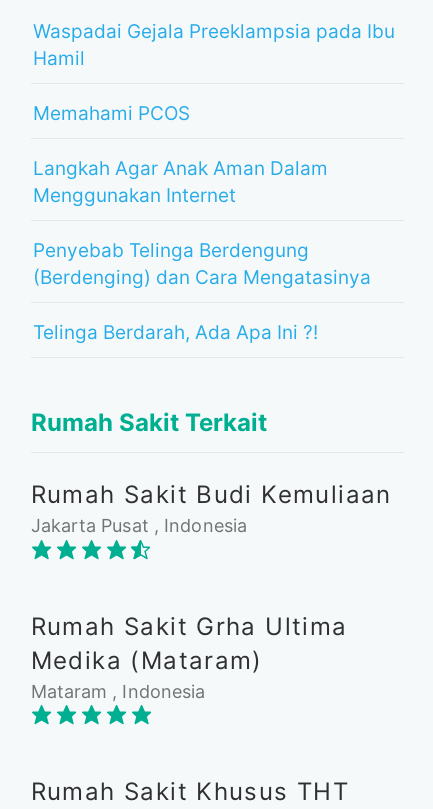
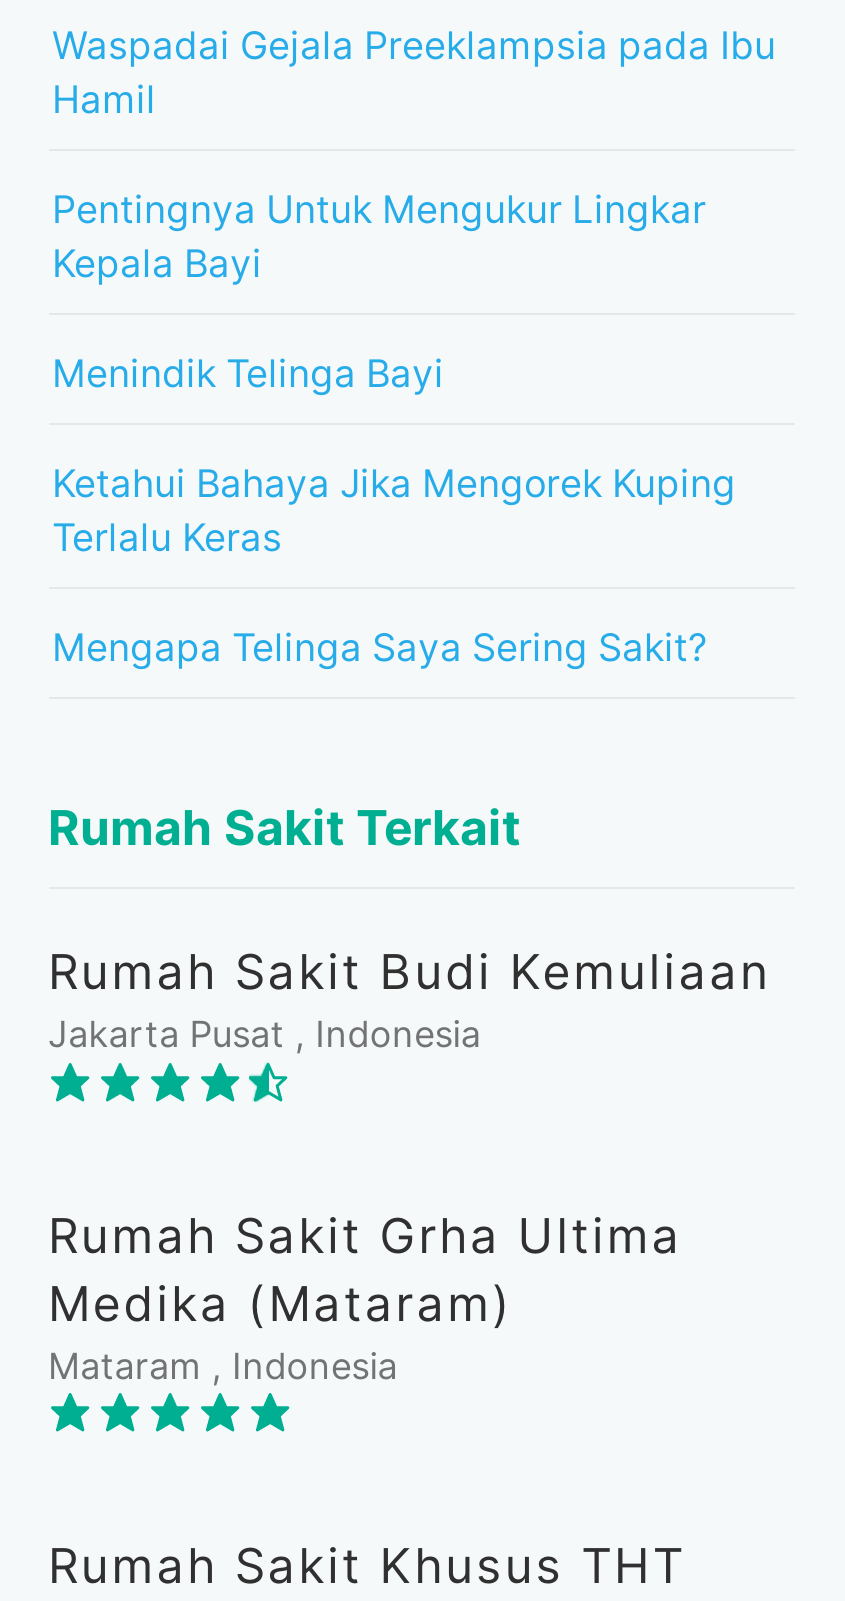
[32,102,189,125] Memahami PCOS -> [52,187,706,287] Pentingnya Untuk Mengukur Lingkar | Kepala Bayi
[32,157,327,207] Langkah Agar Anak Aman Dalam | Menggunakan Internet -> [52,351,444,397] Menindik Telinga Bayi
[32,239,370,289] Penyebab Telinga Berdengung | (Berdenging) dan Cara Mengatasinya -> [52,461,736,561] Ketahui Bahaya Jika Mengorek Kuping | Terlalu Keras
[32,321,317,344] Telinga Berdarah, Ada Apa Ini ?! -> [52,625,708,671] Mengapa Telinga Saya Sering Sakit?

